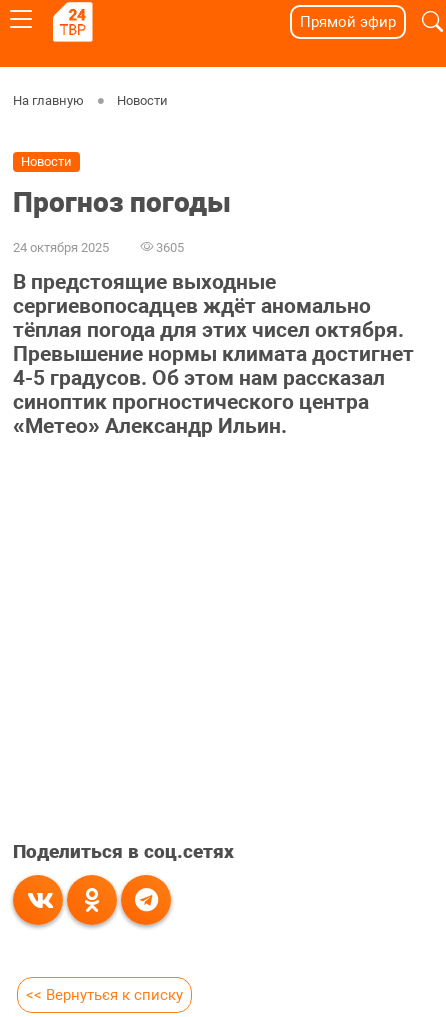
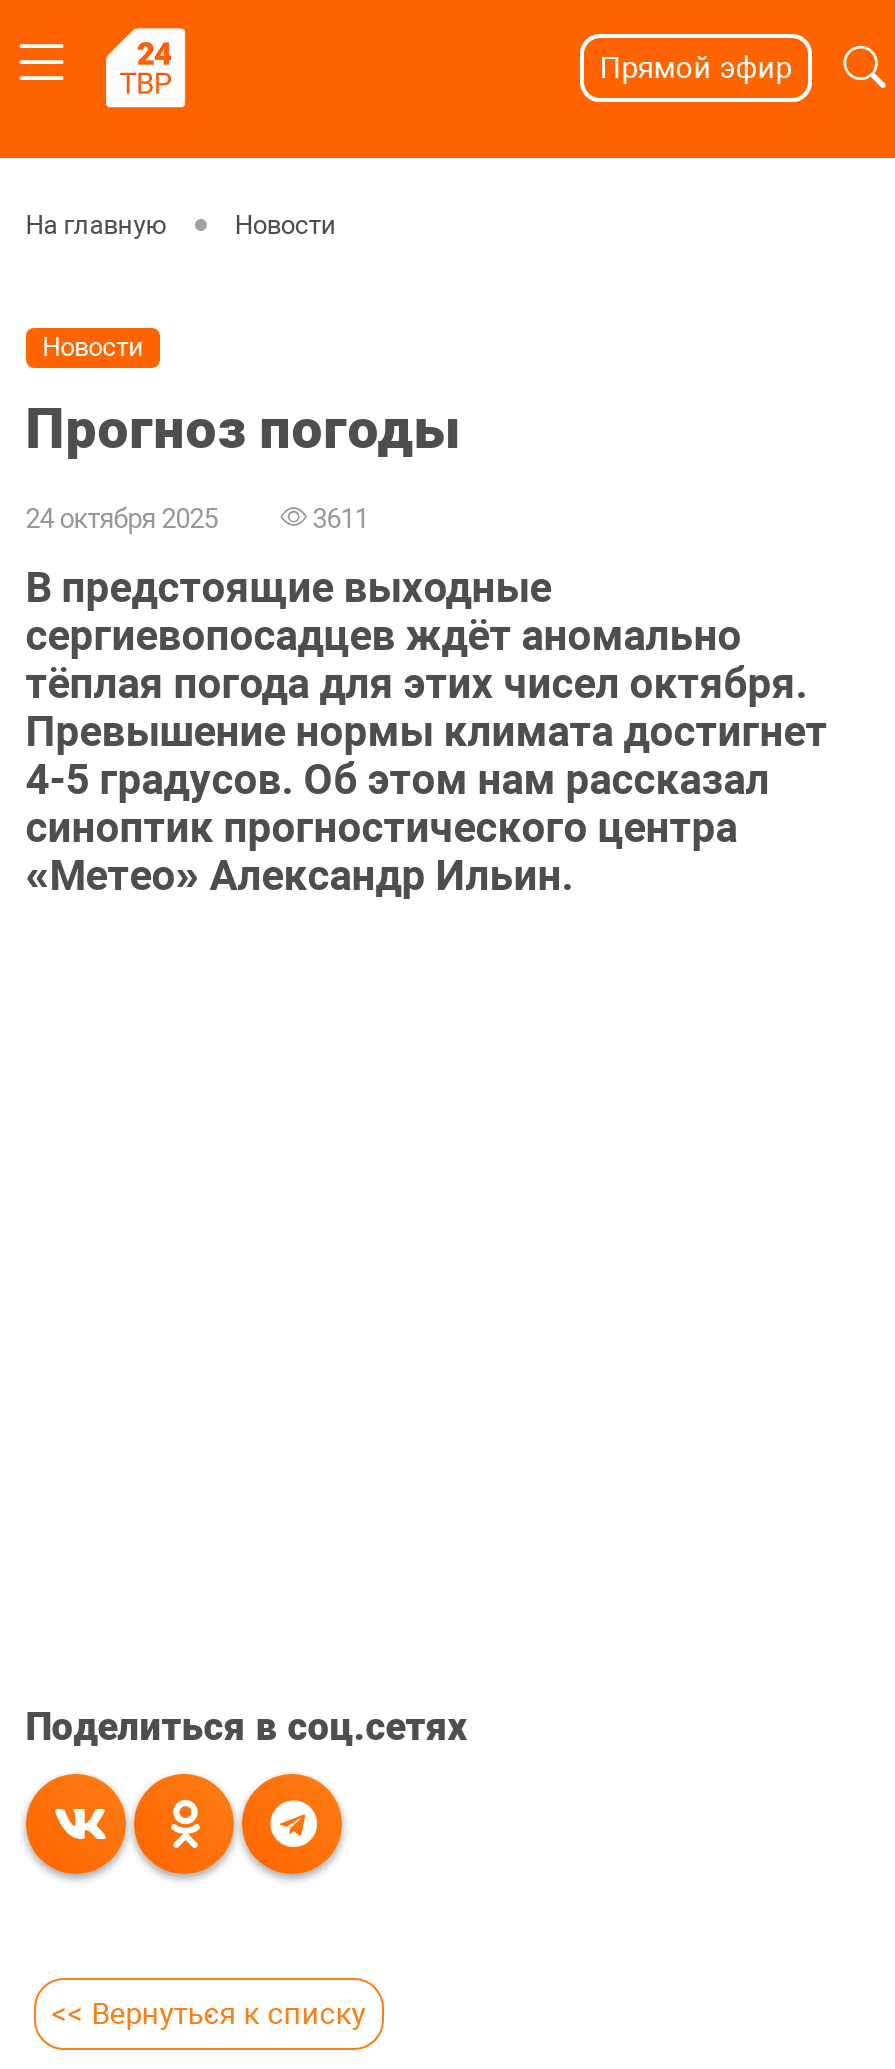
[153,240,184,255] 3605 -> [306,503,368,533] 3611

